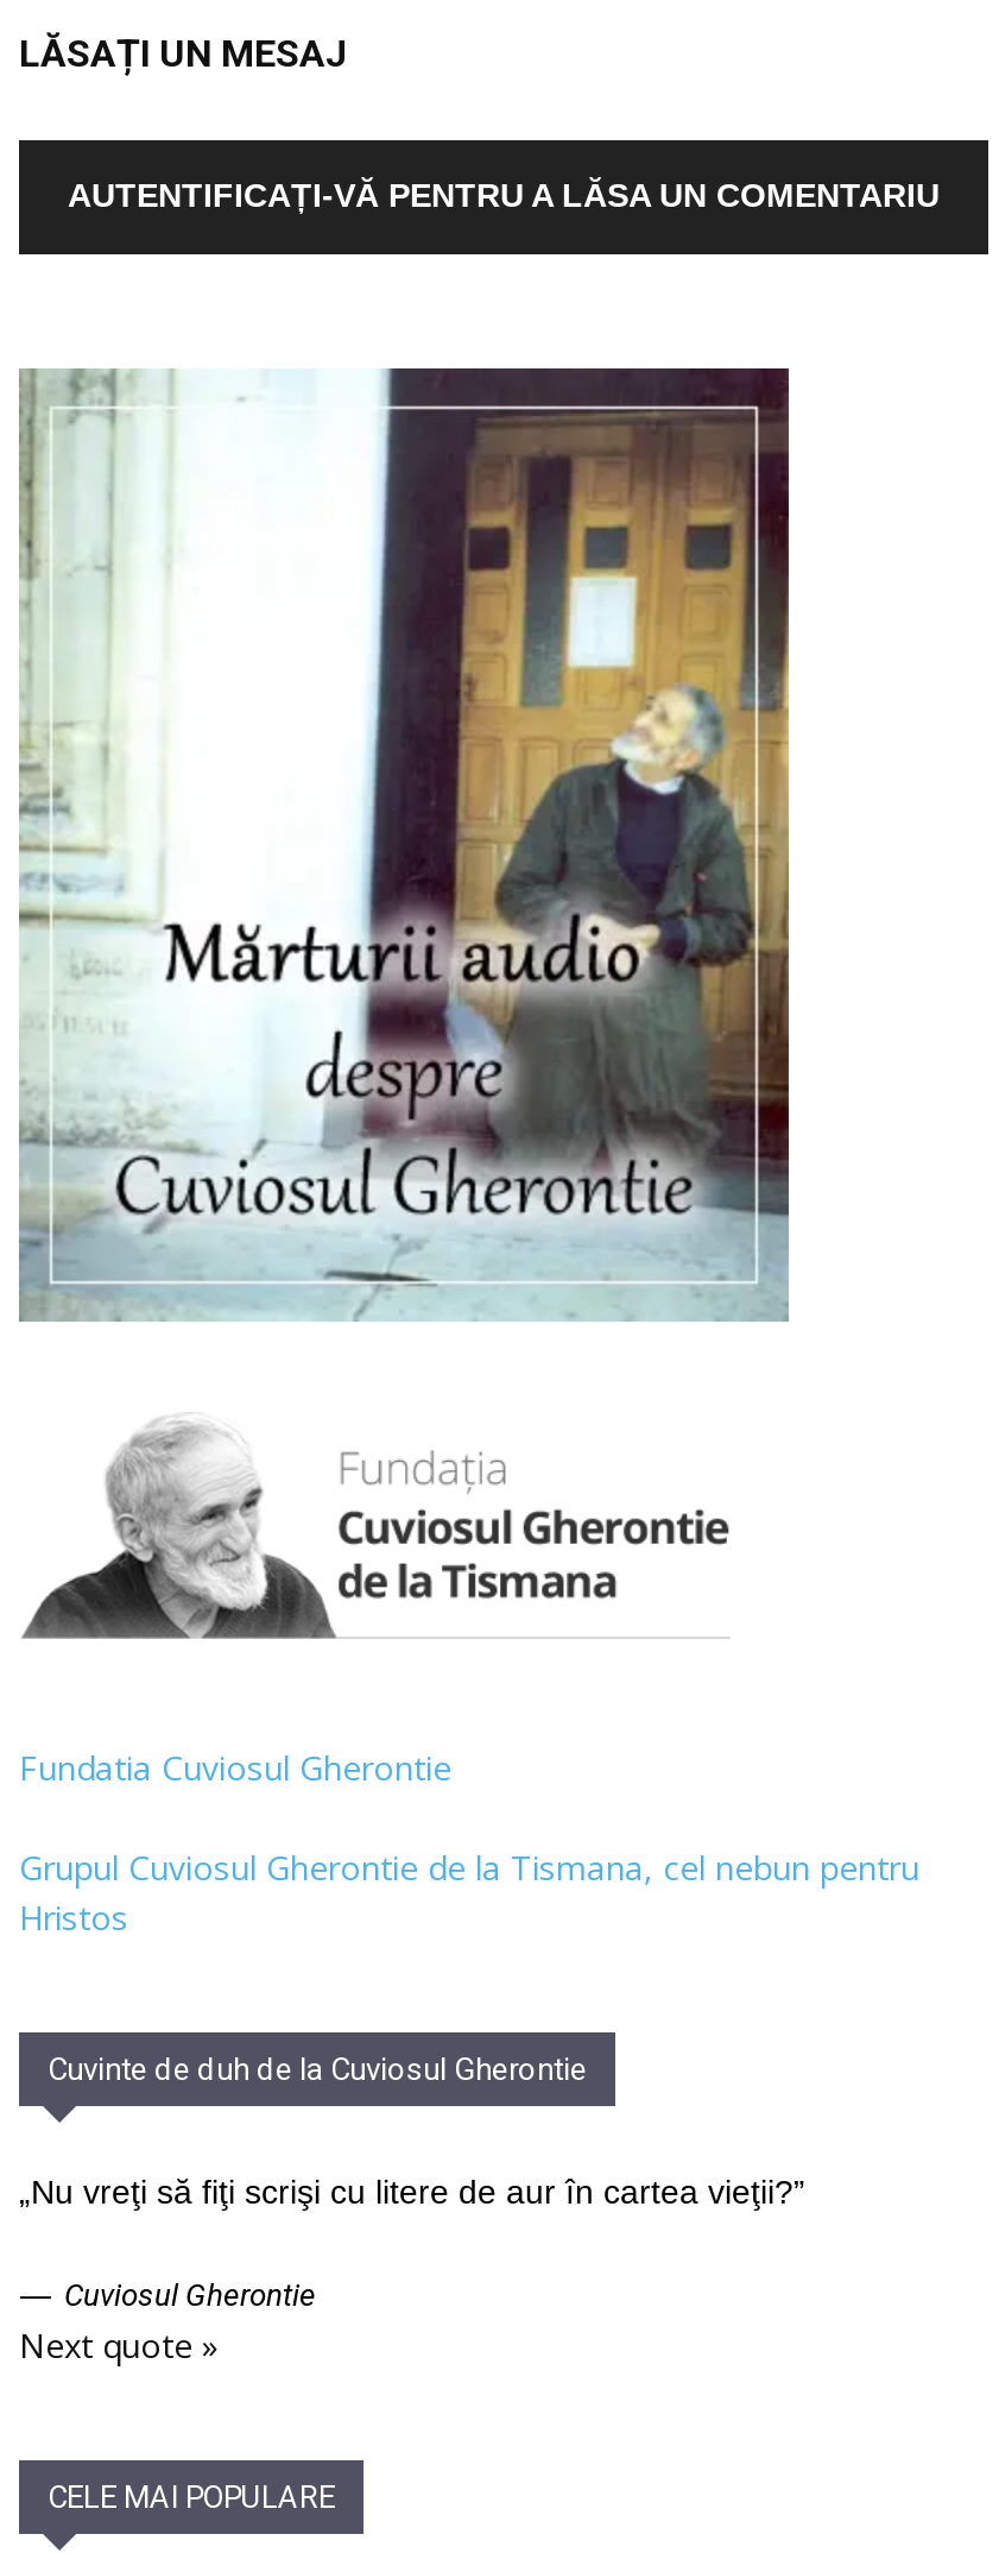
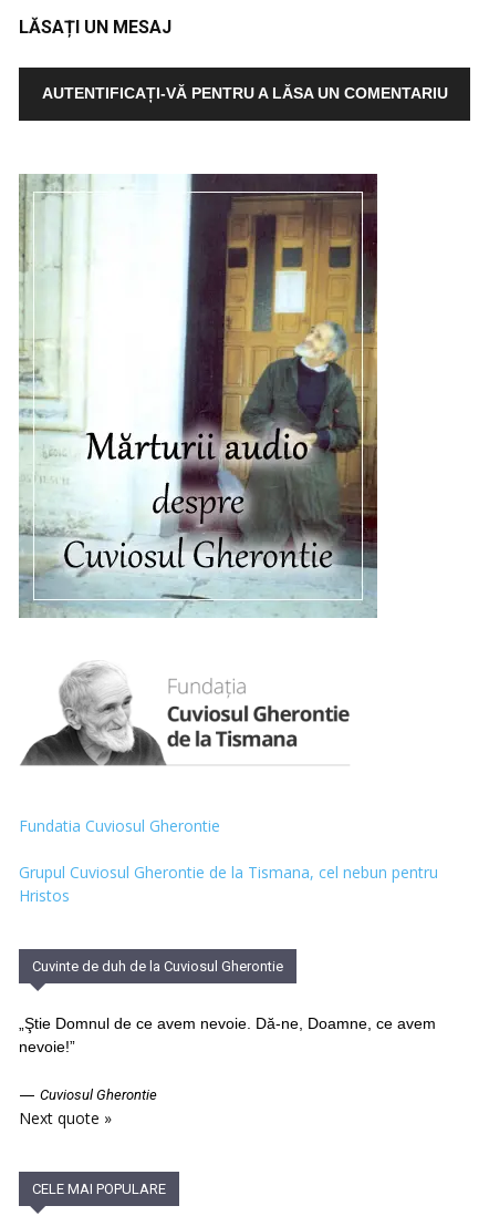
[19,2171,805,2210] „Nu vreţi să fiţi scrişi cu litere de aur în cartea vieţii?” -> [19,1015,436,1056] „Ştie Domnul de ce avem nevoie. Dă-ne, Doamne, ce avem | nevoie!”

